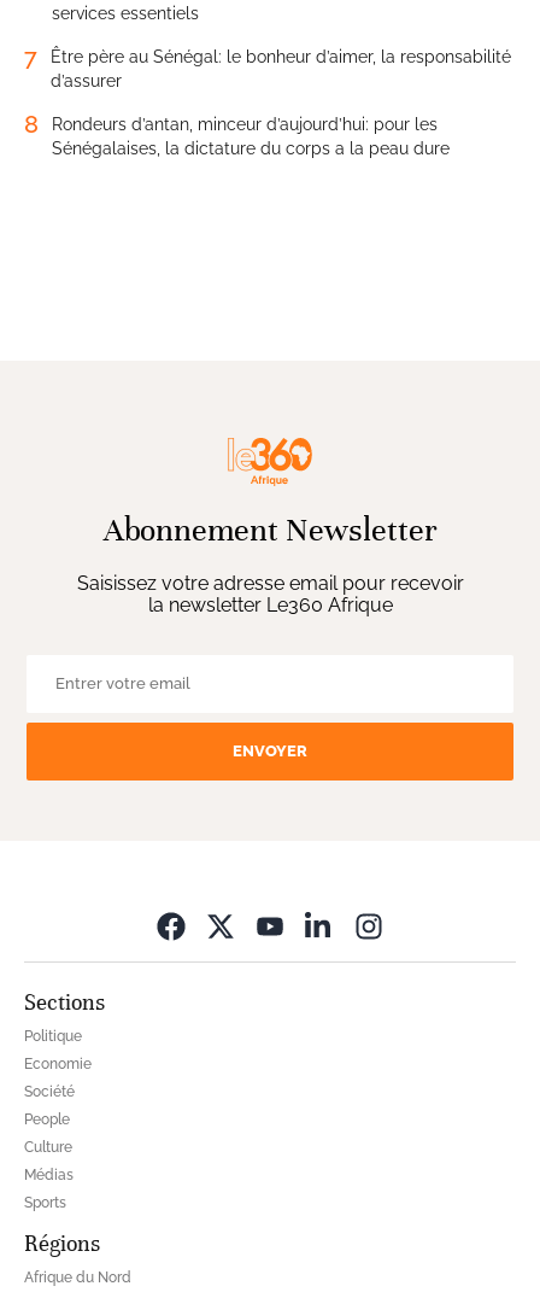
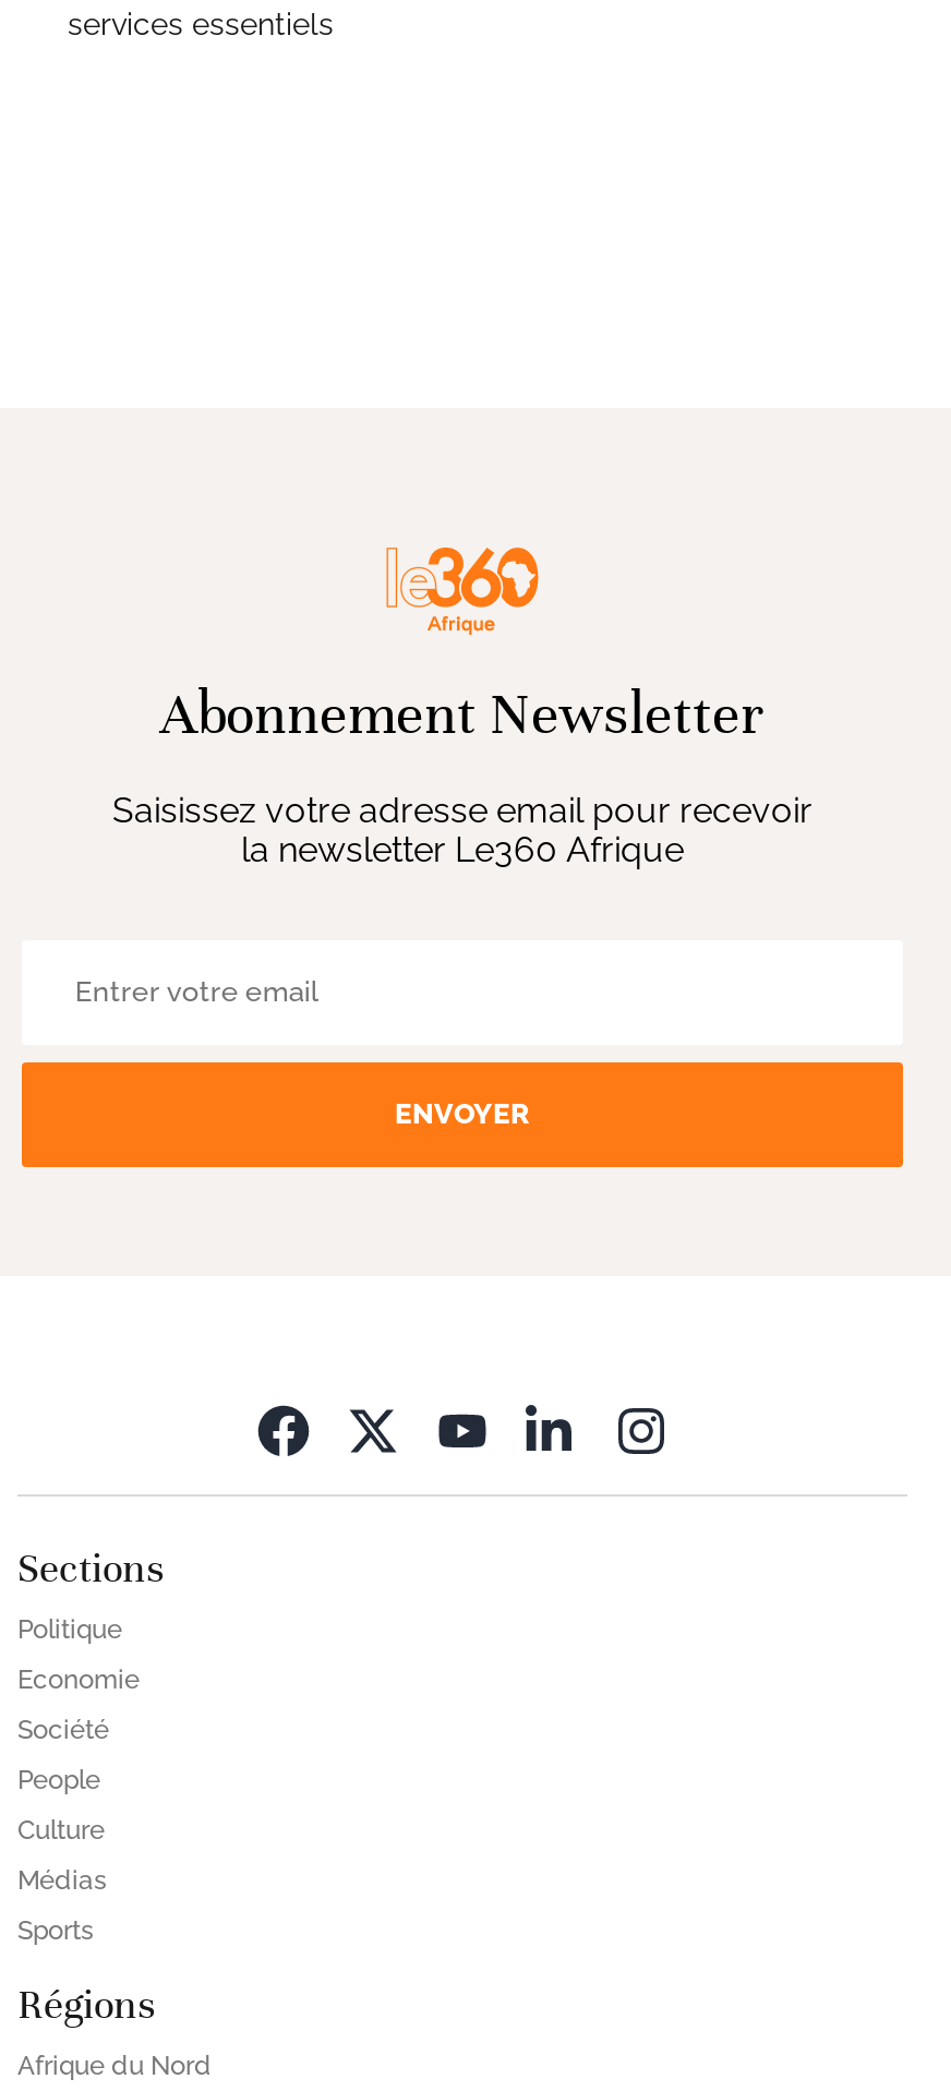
[24,42,511,158] 7 | Être père au Sénégal: le bonheur d’aimer, la responsabilité | d’assurer | 8 | Rondeurs d’antan, minceur d’aujourd’hui: pour les | Sénégalaises, la dictature du corps a la peau dure -> none

